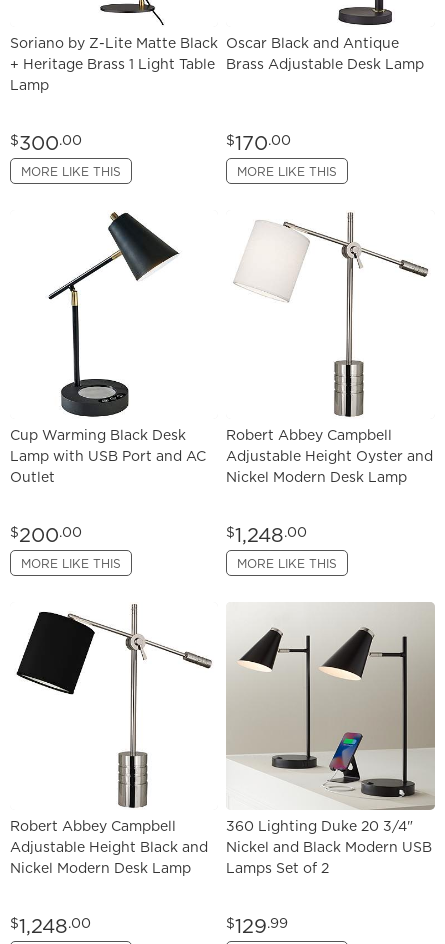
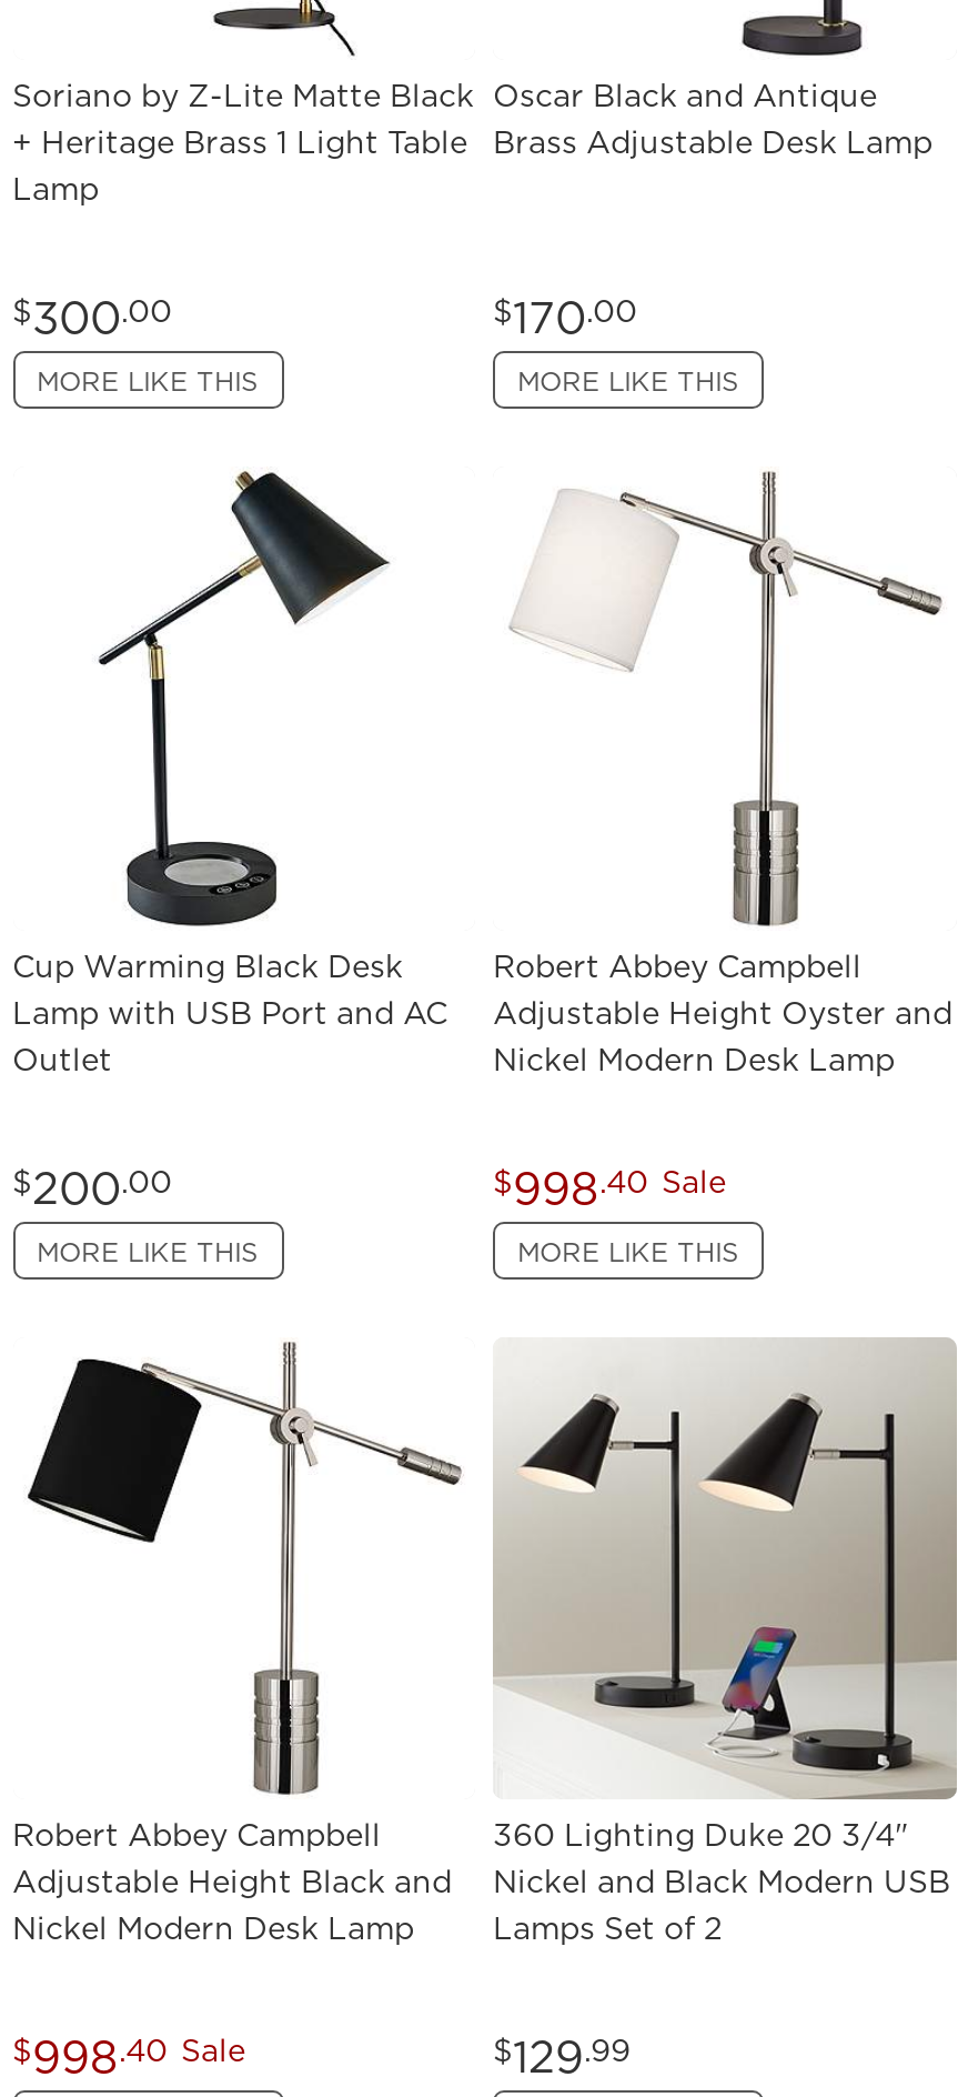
[226,520,307,548] $1,248.00 -> [493,1156,726,1218] $998.40 Sale
[9,912,90,940] $1,248.00 -> [12,2026,245,2088] $998.40 Sale

